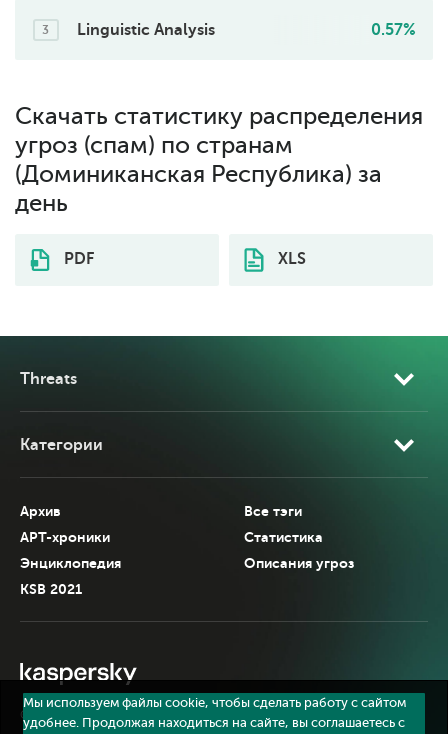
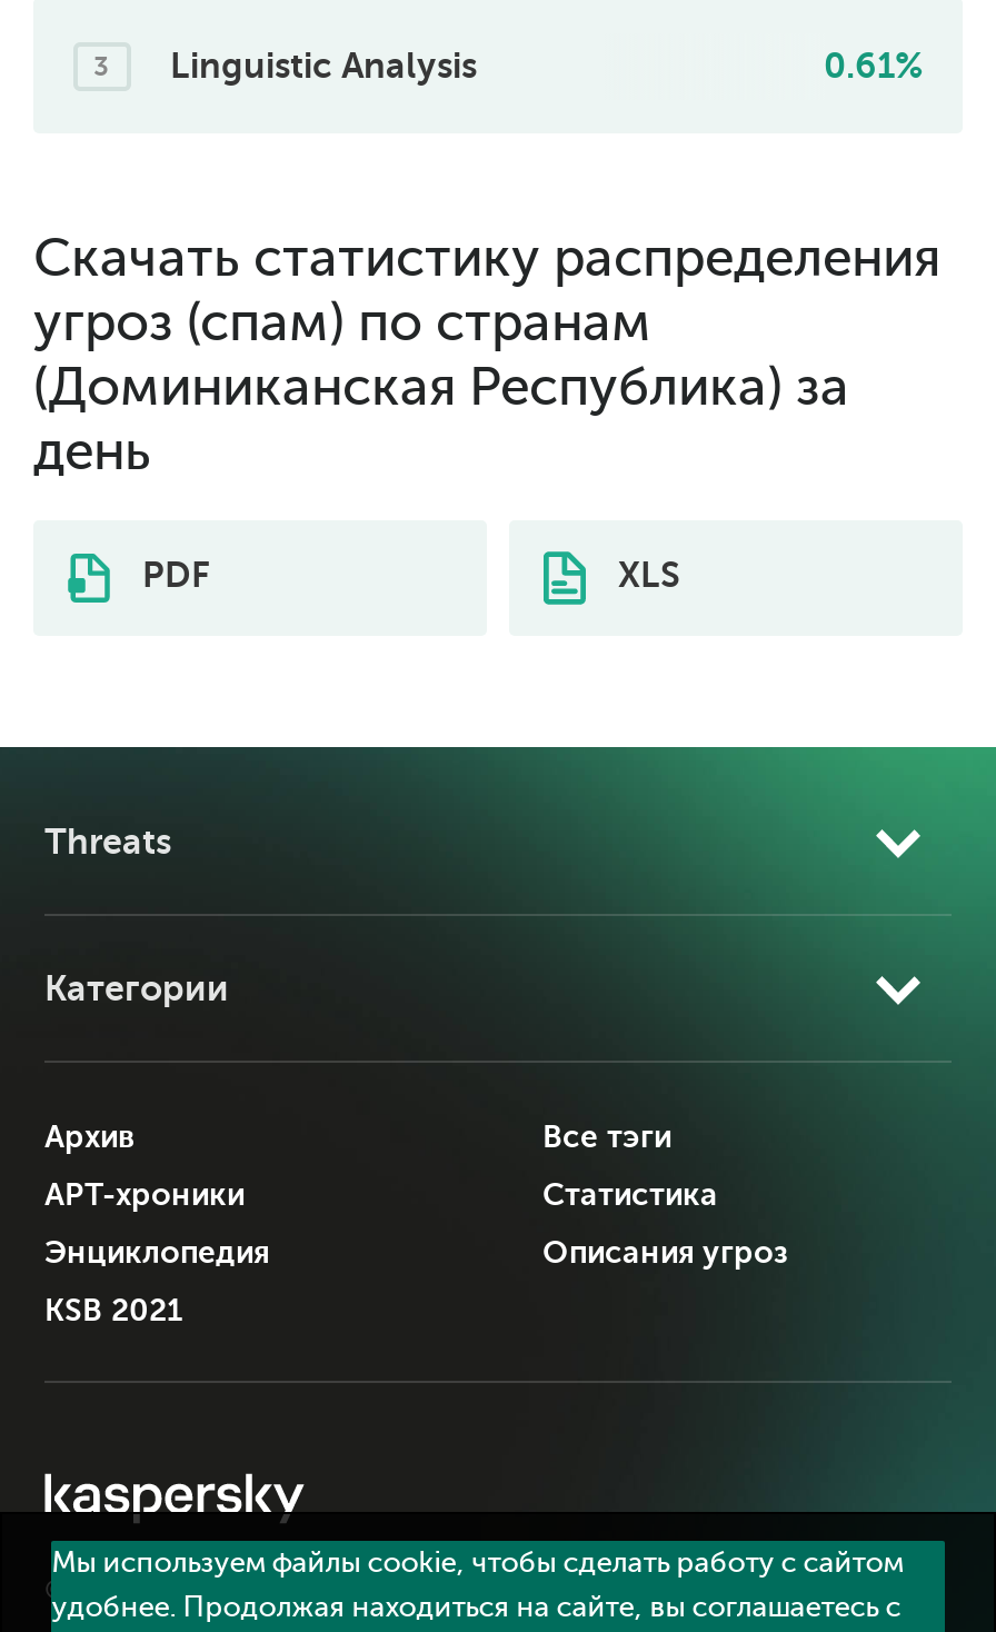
[370,20,415,38] 0.57% -> [824,46,924,86] 0.61%

